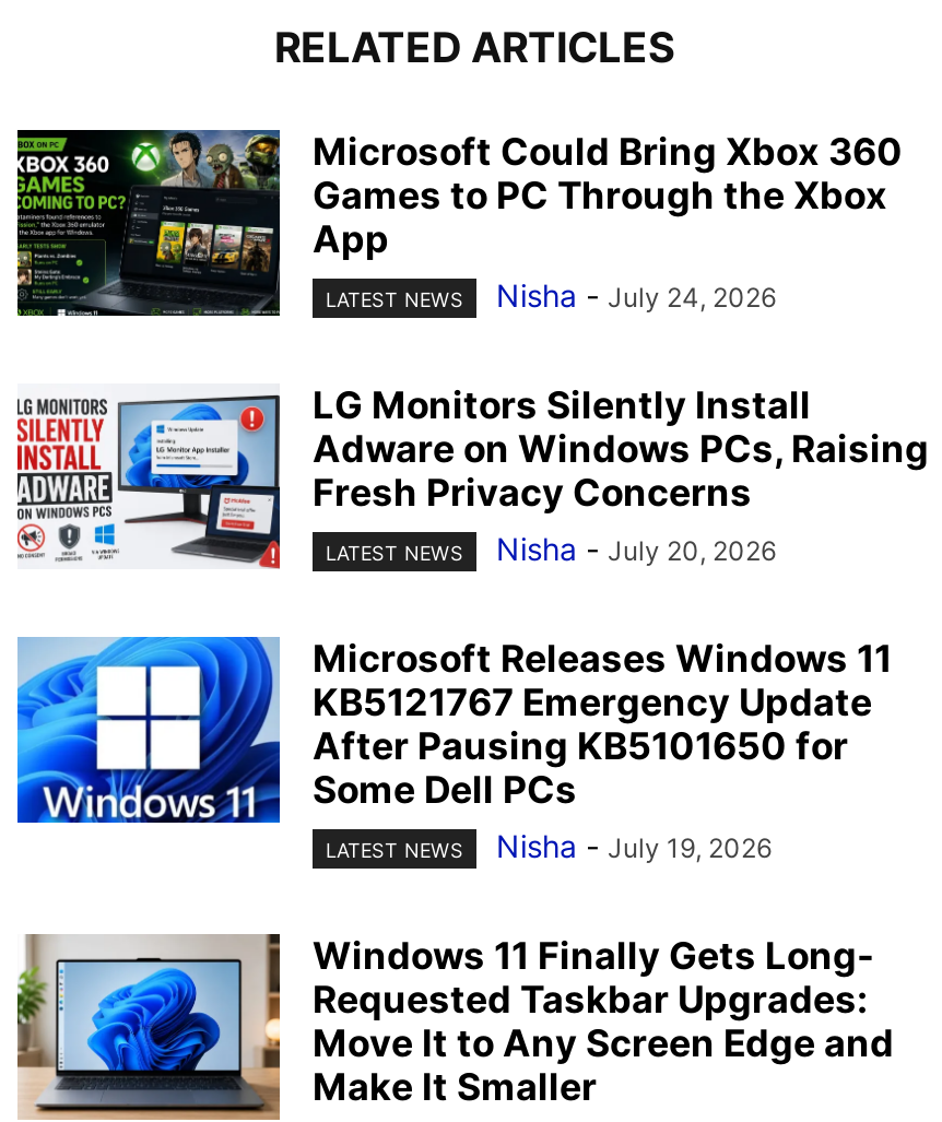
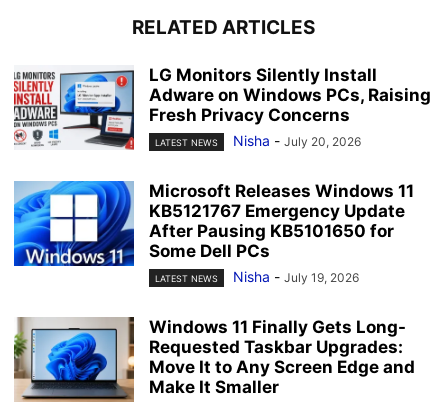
[15,128,903,318] [image] | Microsoft Could Bring Xbox 360 | Games to PC Through the Xbox | App | LATEST NEWS | Nisha - July 24, 2026 -> none

